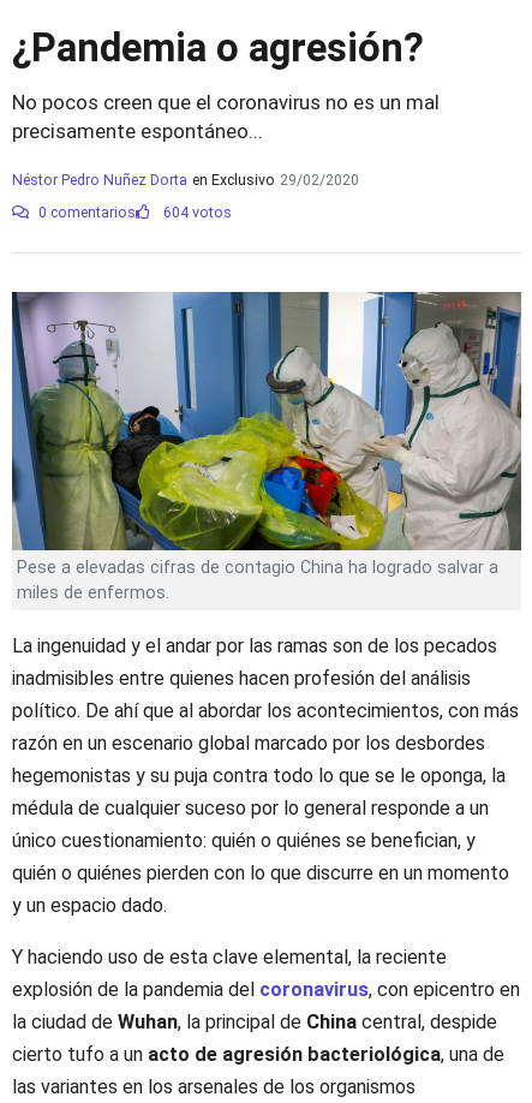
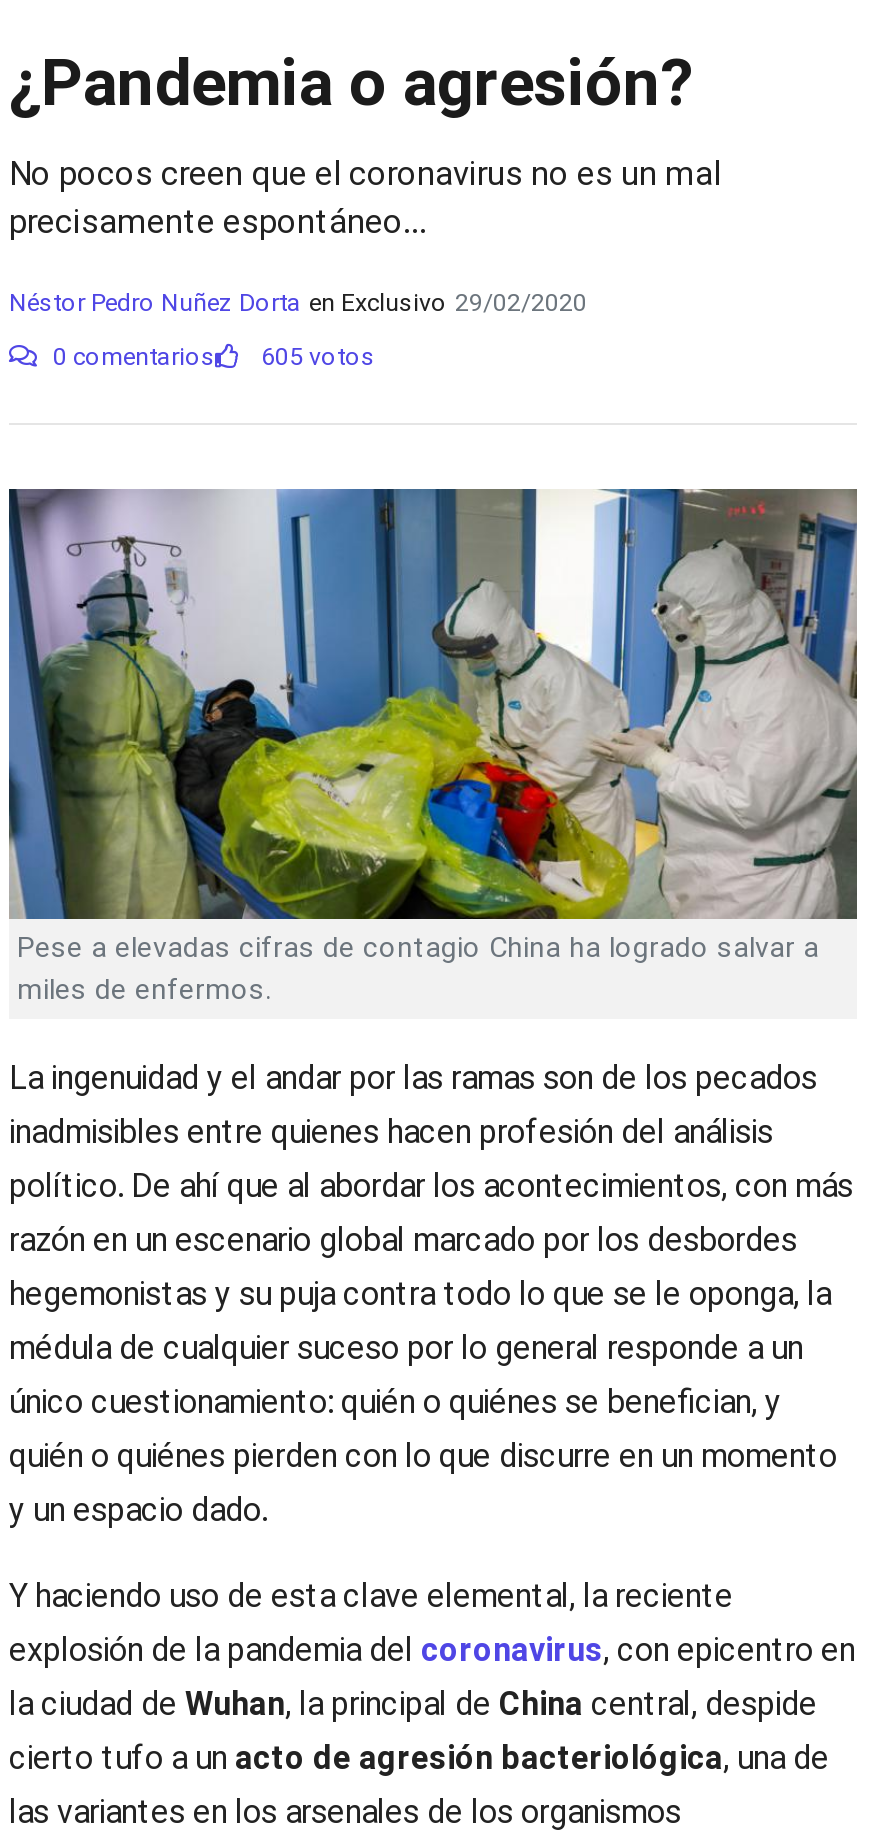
[38,204,232,221] 0 comentarios 604 votos -> [53,343,375,371] 0 comentarios 605 votos

